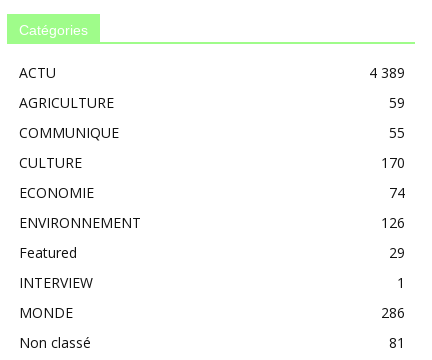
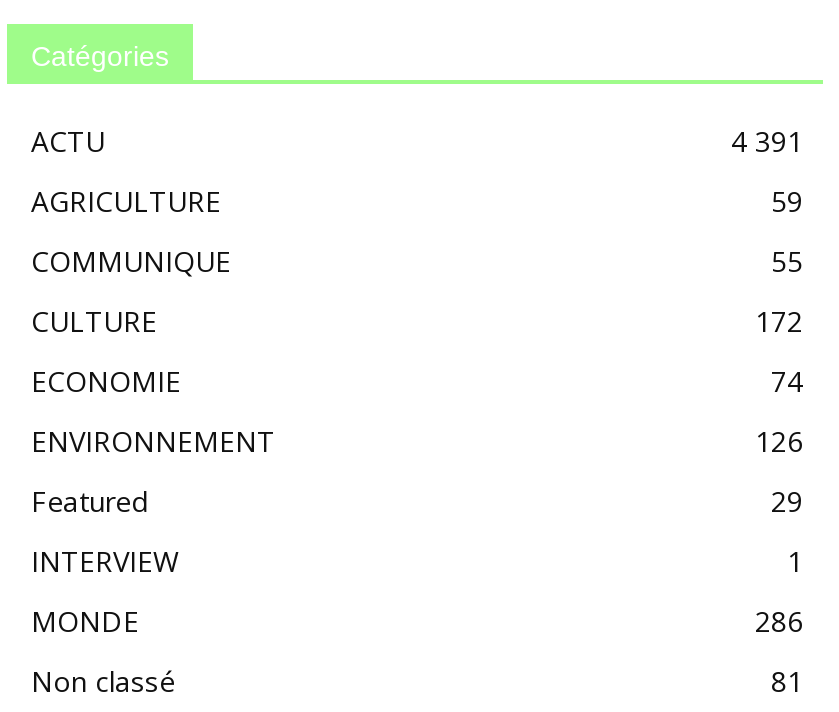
[369,63,405,82] 4 389 -> [731,122,803,160] 4 391
[381,153,405,172] 170 -> [755,302,803,340] 172

